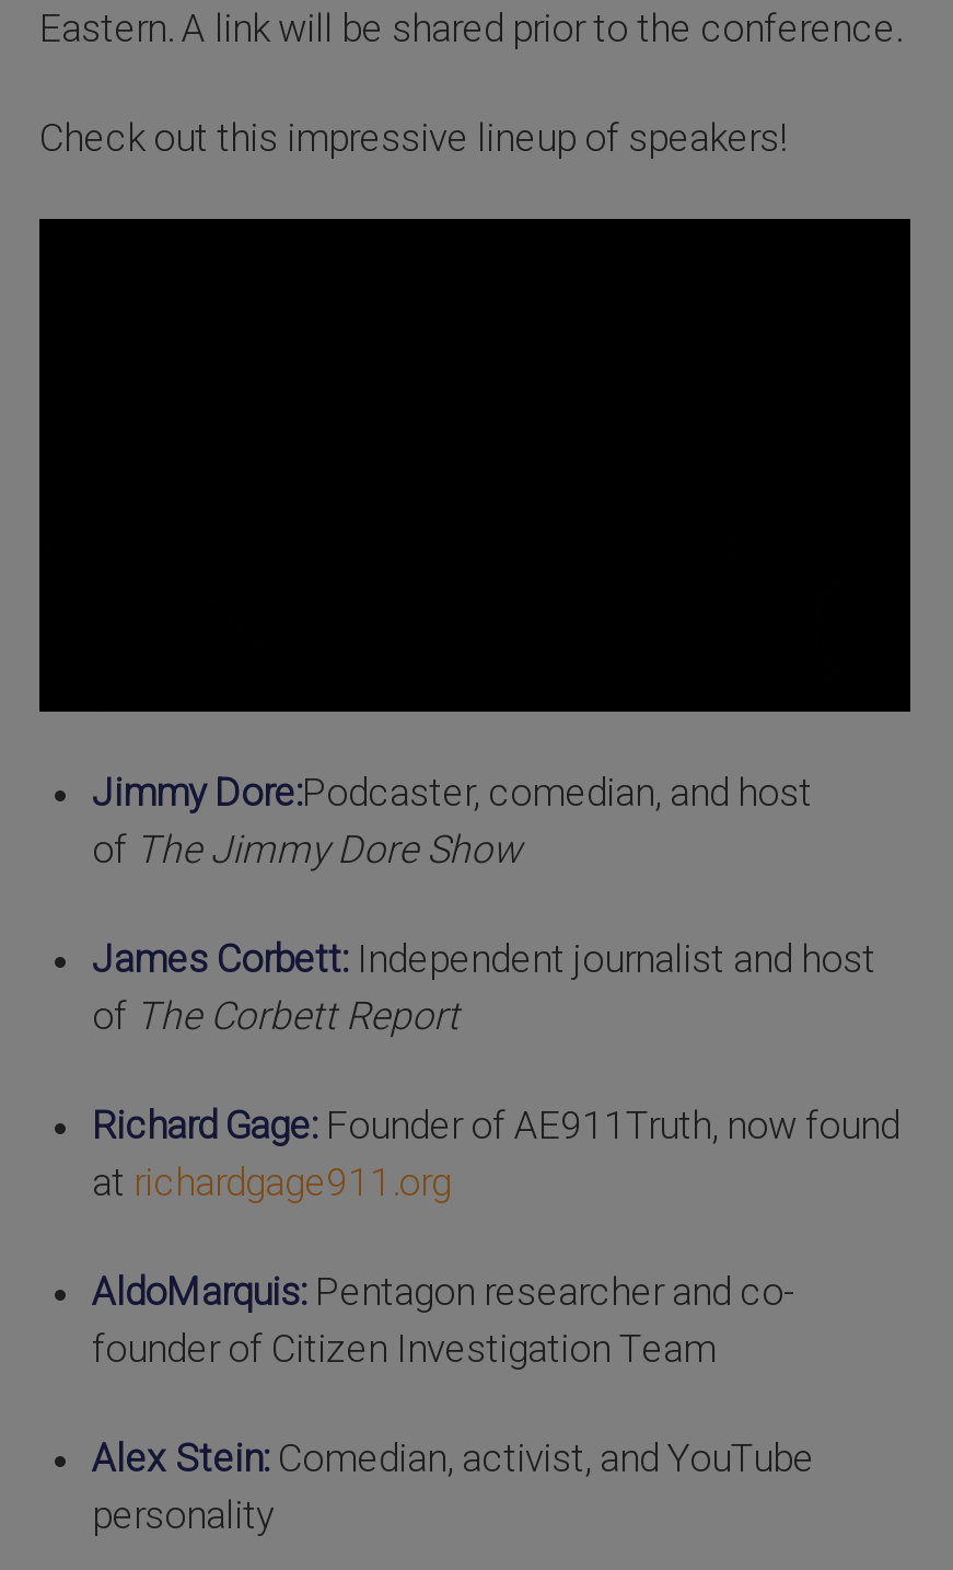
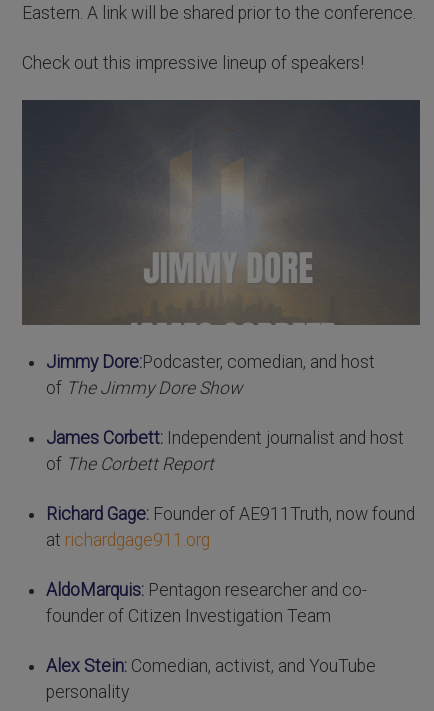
none -> [21,99,421,326] [image]

